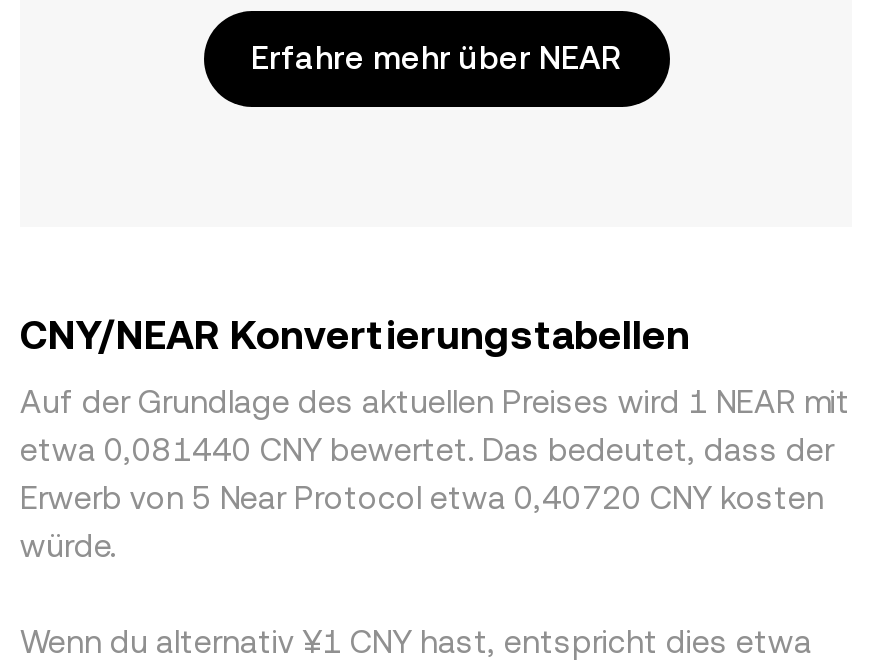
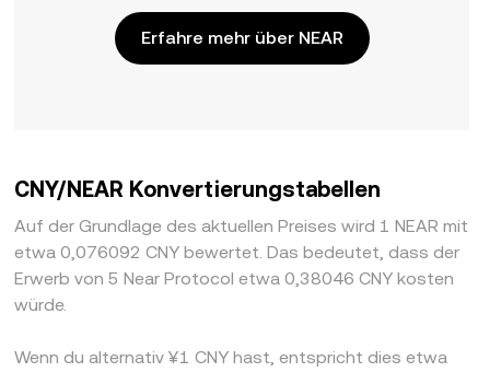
[20,431,834,469] etwa 0,081440 CNY bewertet. Das bedeutet, dass der -> [14,242,459,263] etwa 0,076092 CNY bewertet. Das bedeutet, dass der
[20,479,824,517] Erwerb von 5 Near Protocol etwa 0,40720 CNY kosten -> [14,268,454,289] Erwerb von 5 Near Protocol etwa 0,38046 CNY kosten

